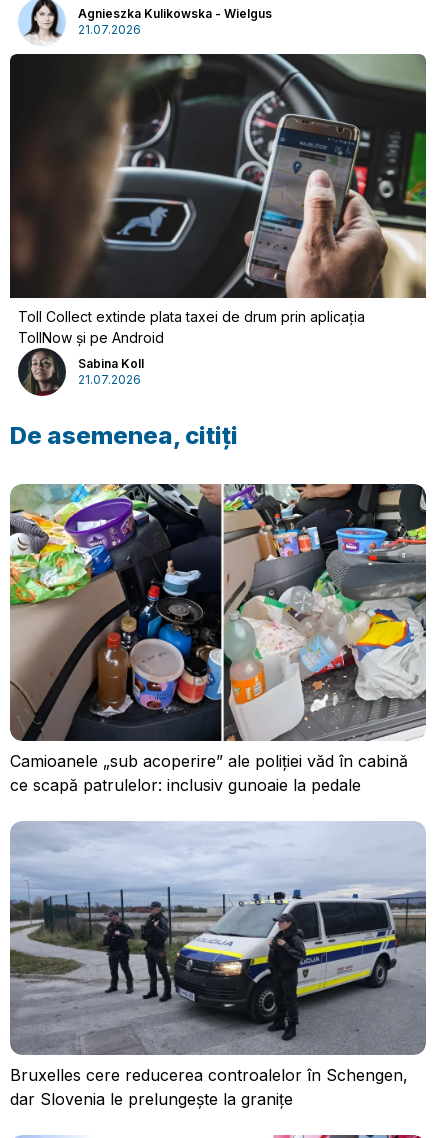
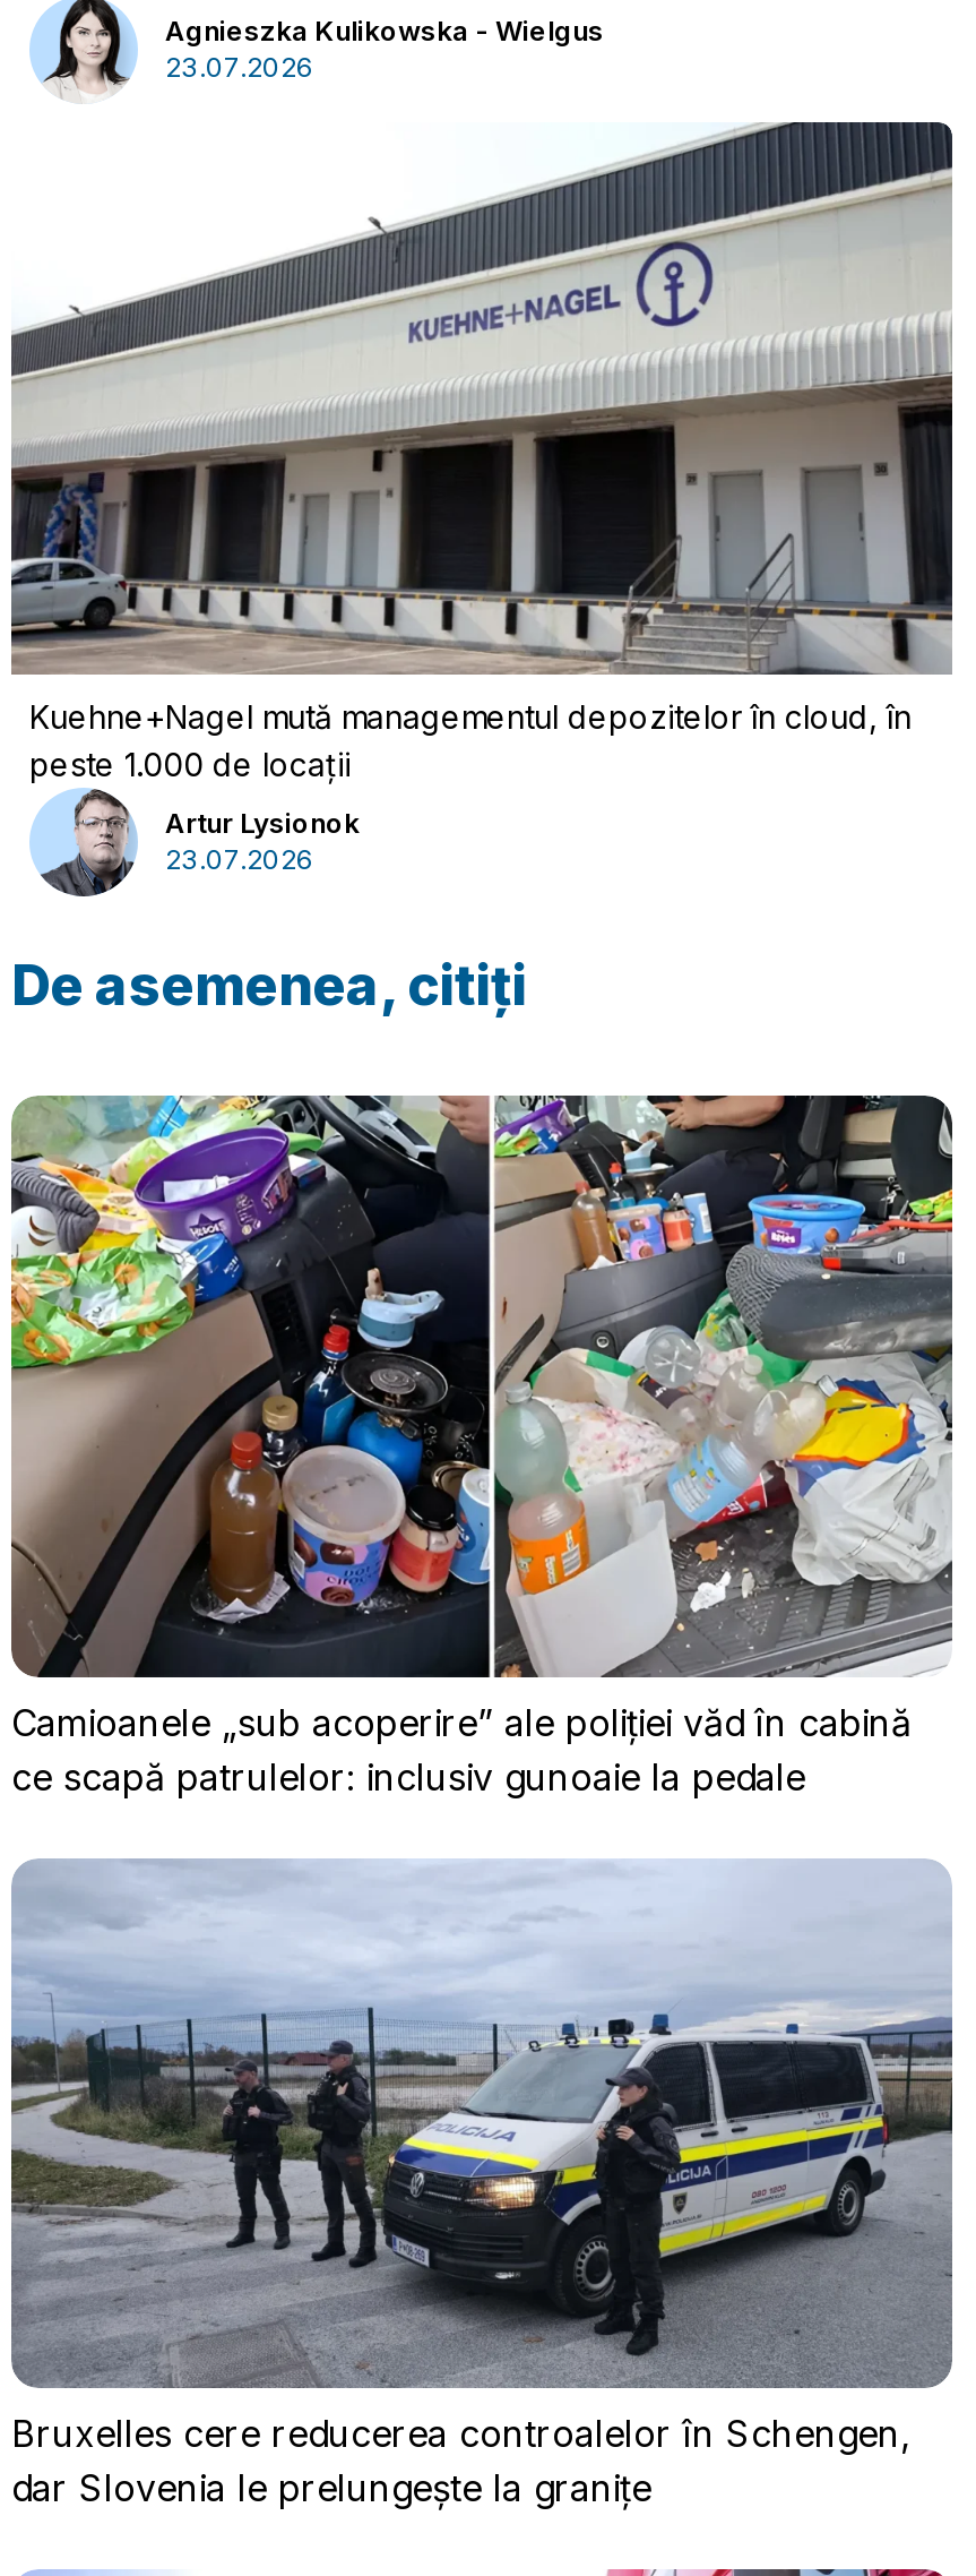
[78,22,141,37] 21.07.2026 -> [165,50,314,84] 23.07.2026
[9,53,427,346] [image] | Toll Collect extinde plata taxei de drum prin aplicația | TollNow și pe Android -> [11,120,955,783] [image] | Kuehne+Nagel mută managementul depozitelor în cloud, în | peste 1.000 de locații
[17,354,144,396] [image] | Sabina Koll | 21.07.2026 -> [29,801,360,896] [image] | Artur Lysionok | 23.07.2026

